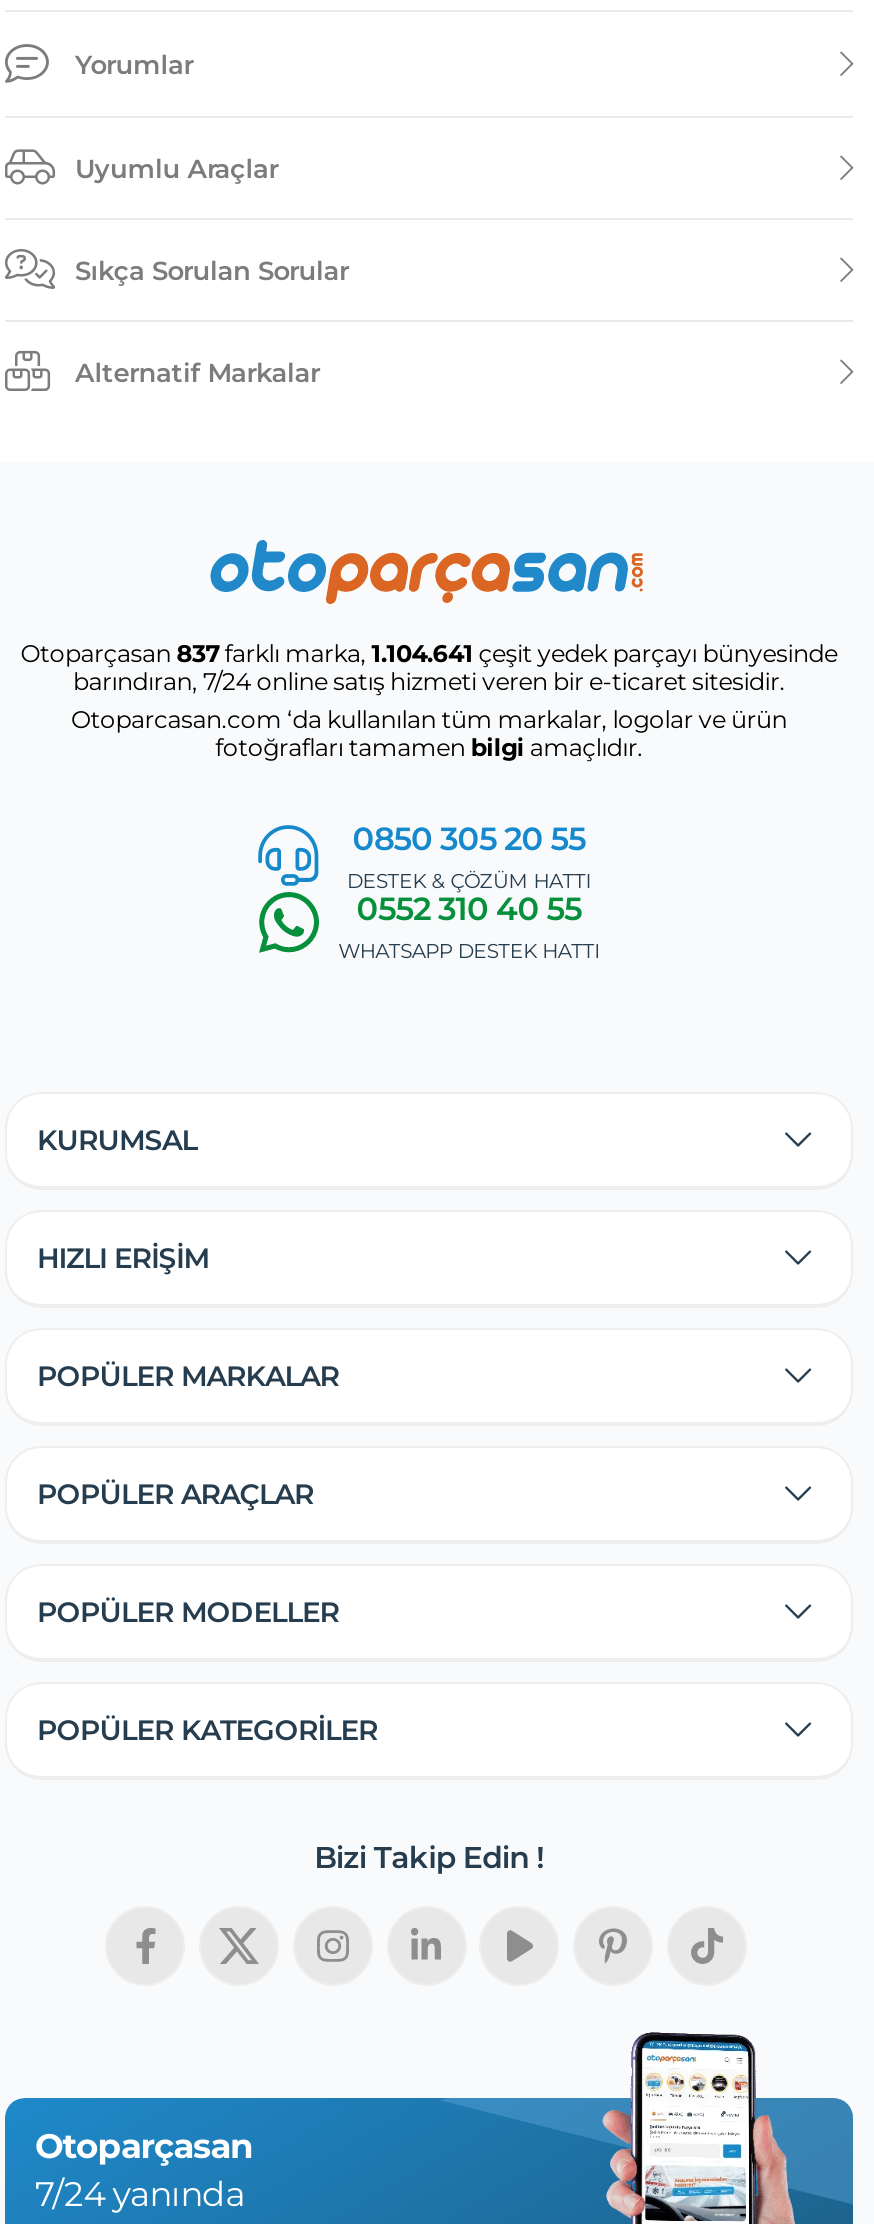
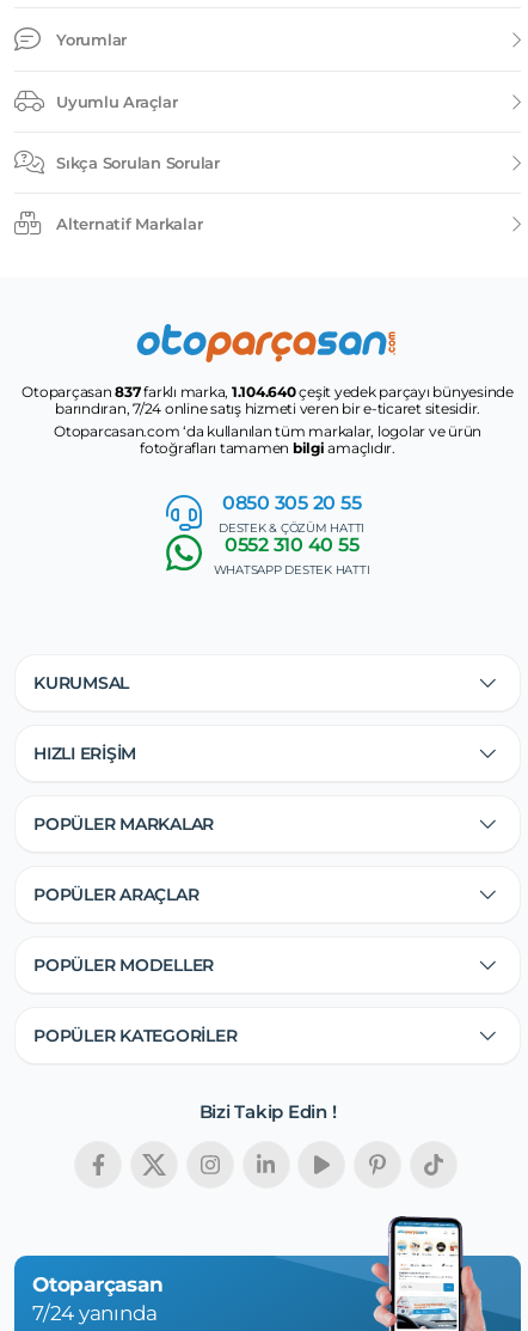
[21,638,837,668] Otoparçasan 837farklı marka, 1.104.641 çeşit yedek parçayı bünyesinde -> [22,382,513,400] Otoparçasan 837farklı marka, 1.104.640 çeşit yedek parçayı bünyesinde

